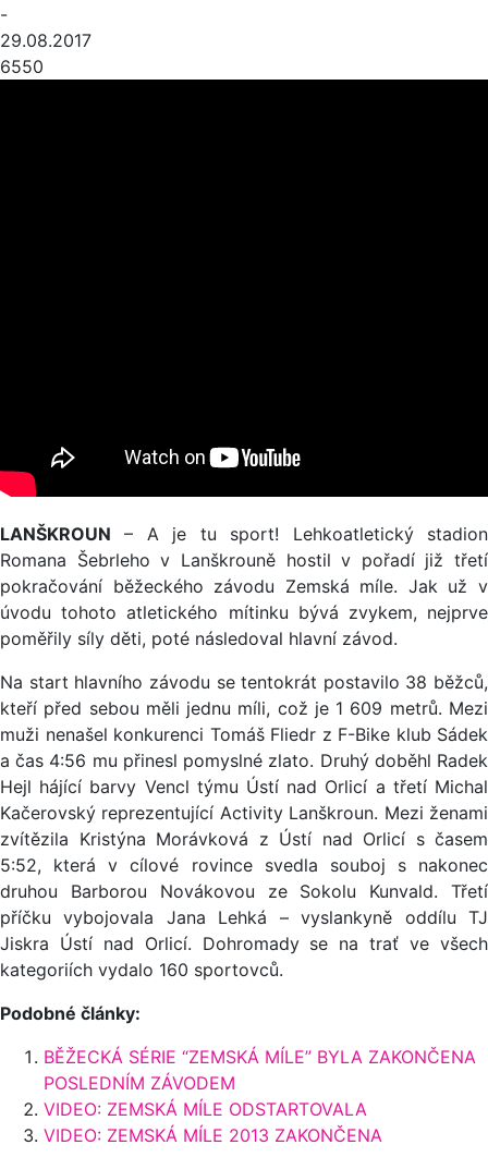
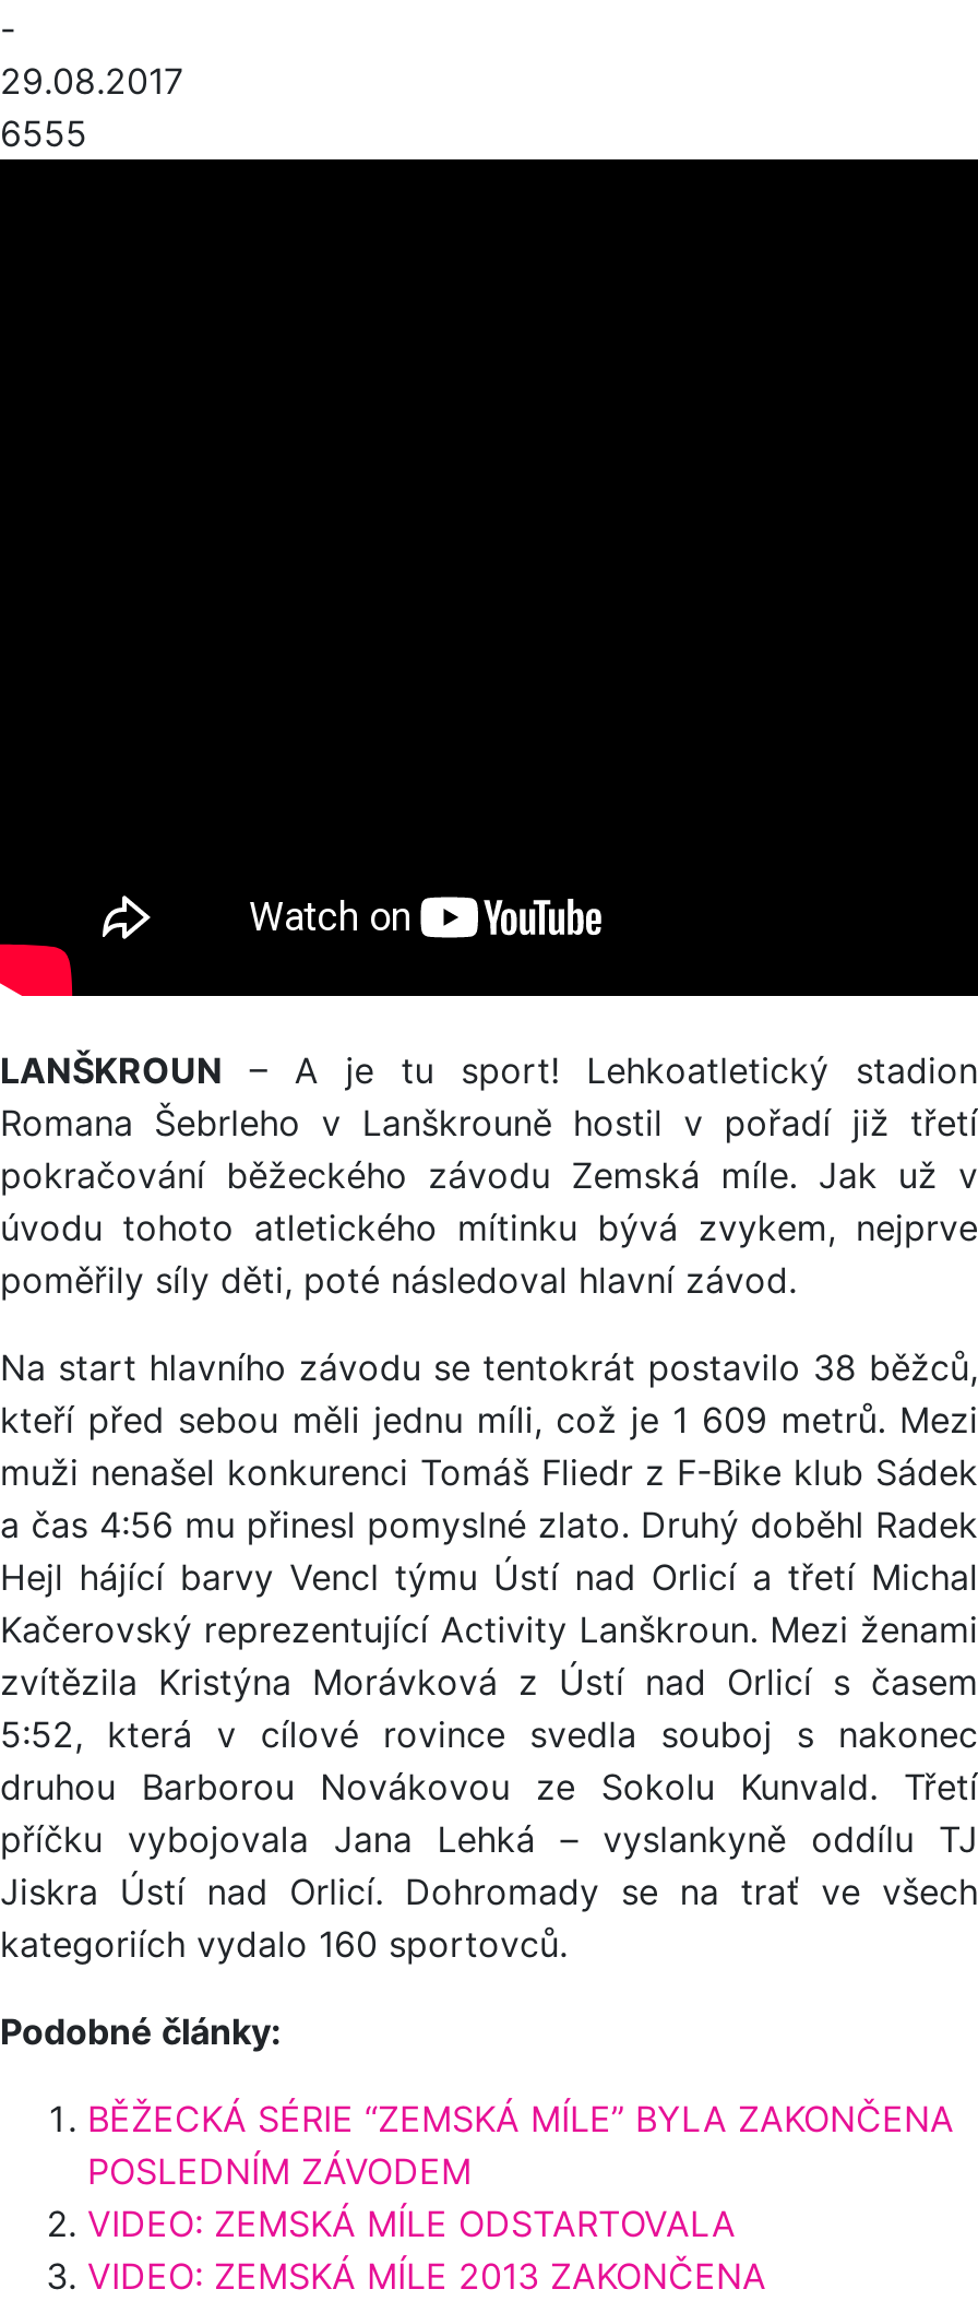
[0,56,44,77] 6550 -> [0,111,87,155] 6555

